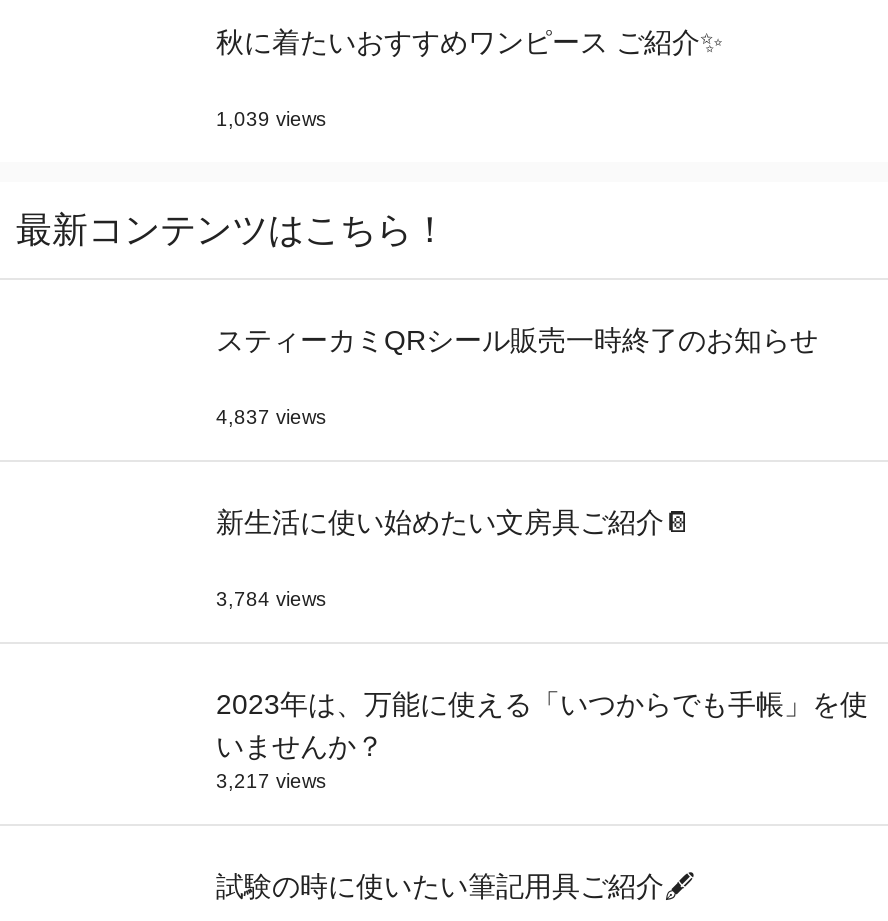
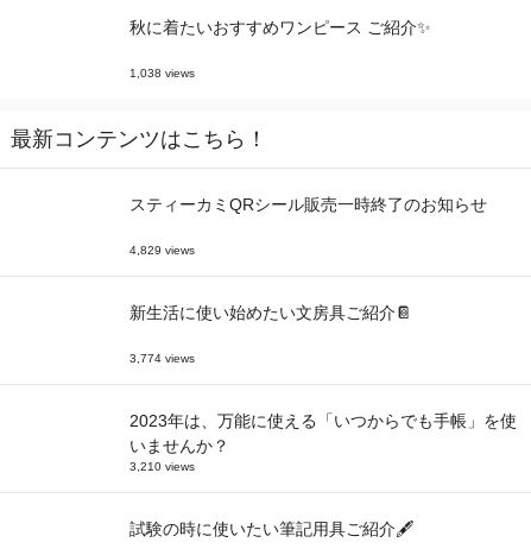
[216,108,326,130] 1,039 views -> [129,67,195,80] 1,038 views
[216,406,326,428] 4,837 views -> [129,244,195,257] 4,829 views
[216,588,326,610] 3,784 views -> [129,352,195,365] 3,774 views
[216,770,326,792] 3,217 views -> [129,460,195,473] 3,210 views

